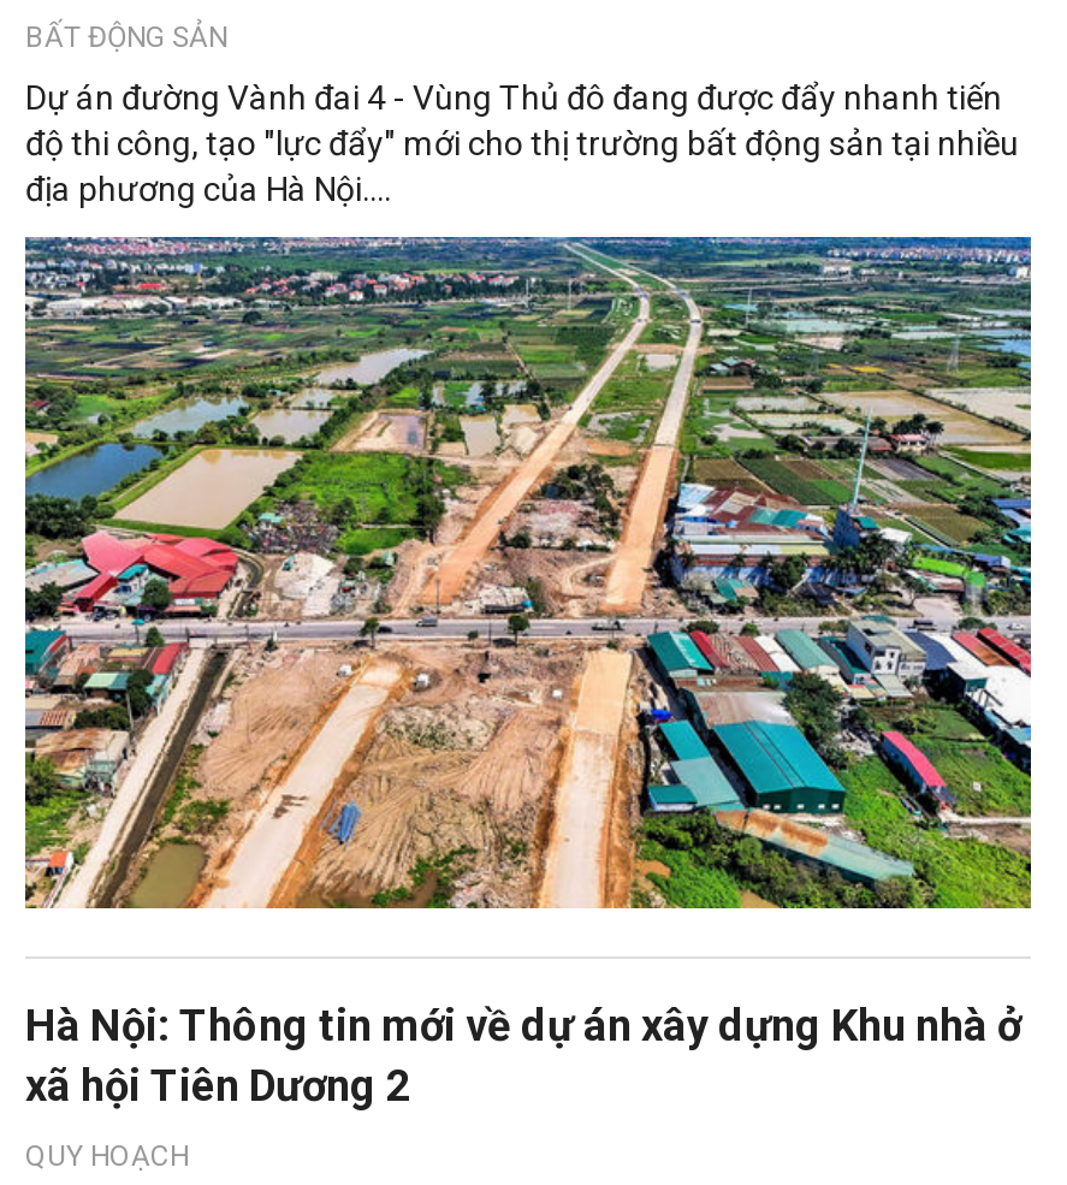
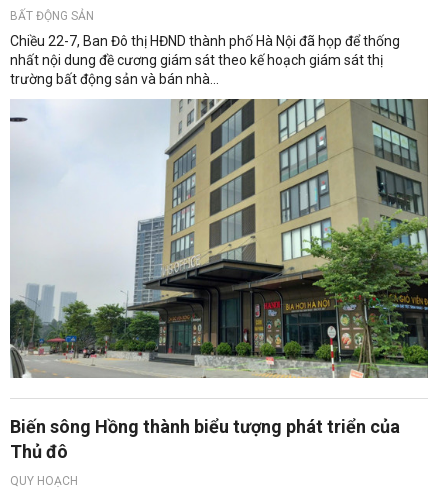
[25,78,1019,208] Dự án đường Vành đai 4 - Vùng Thủ đô đang được đẩy nhanh tiến | độ thi công, tạo "lực đẩy" mới cho thị trường bất động sản tại nhiều | địa phương của Hà Nội.... -> [10,33,400,87] Chiều 22-7, Ban Đô thị HĐND thành phố Hà Nội đã họp để thống | nhất nội dung đề cương giám sát theo kế hoạch giám sát thị | trường bất động sản và bán nhà...
[23,235,1033,1110] [image] | Hà Nội: Thông tin mới về dự án xây dựng Khu nhà ở | xã hội Tiên Dương 2 -> [9,98,429,462] [image] | Biến sông Hồng thành biểu tượng phát triển của | Thủ đô

